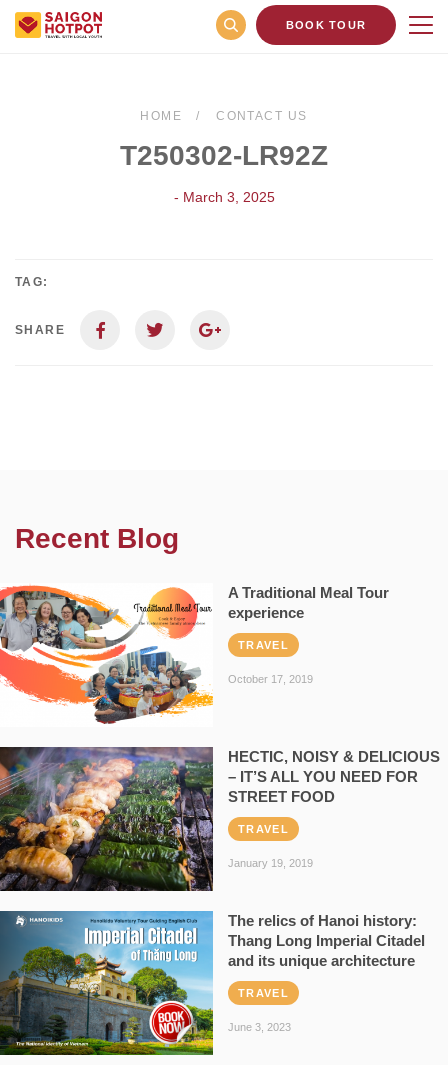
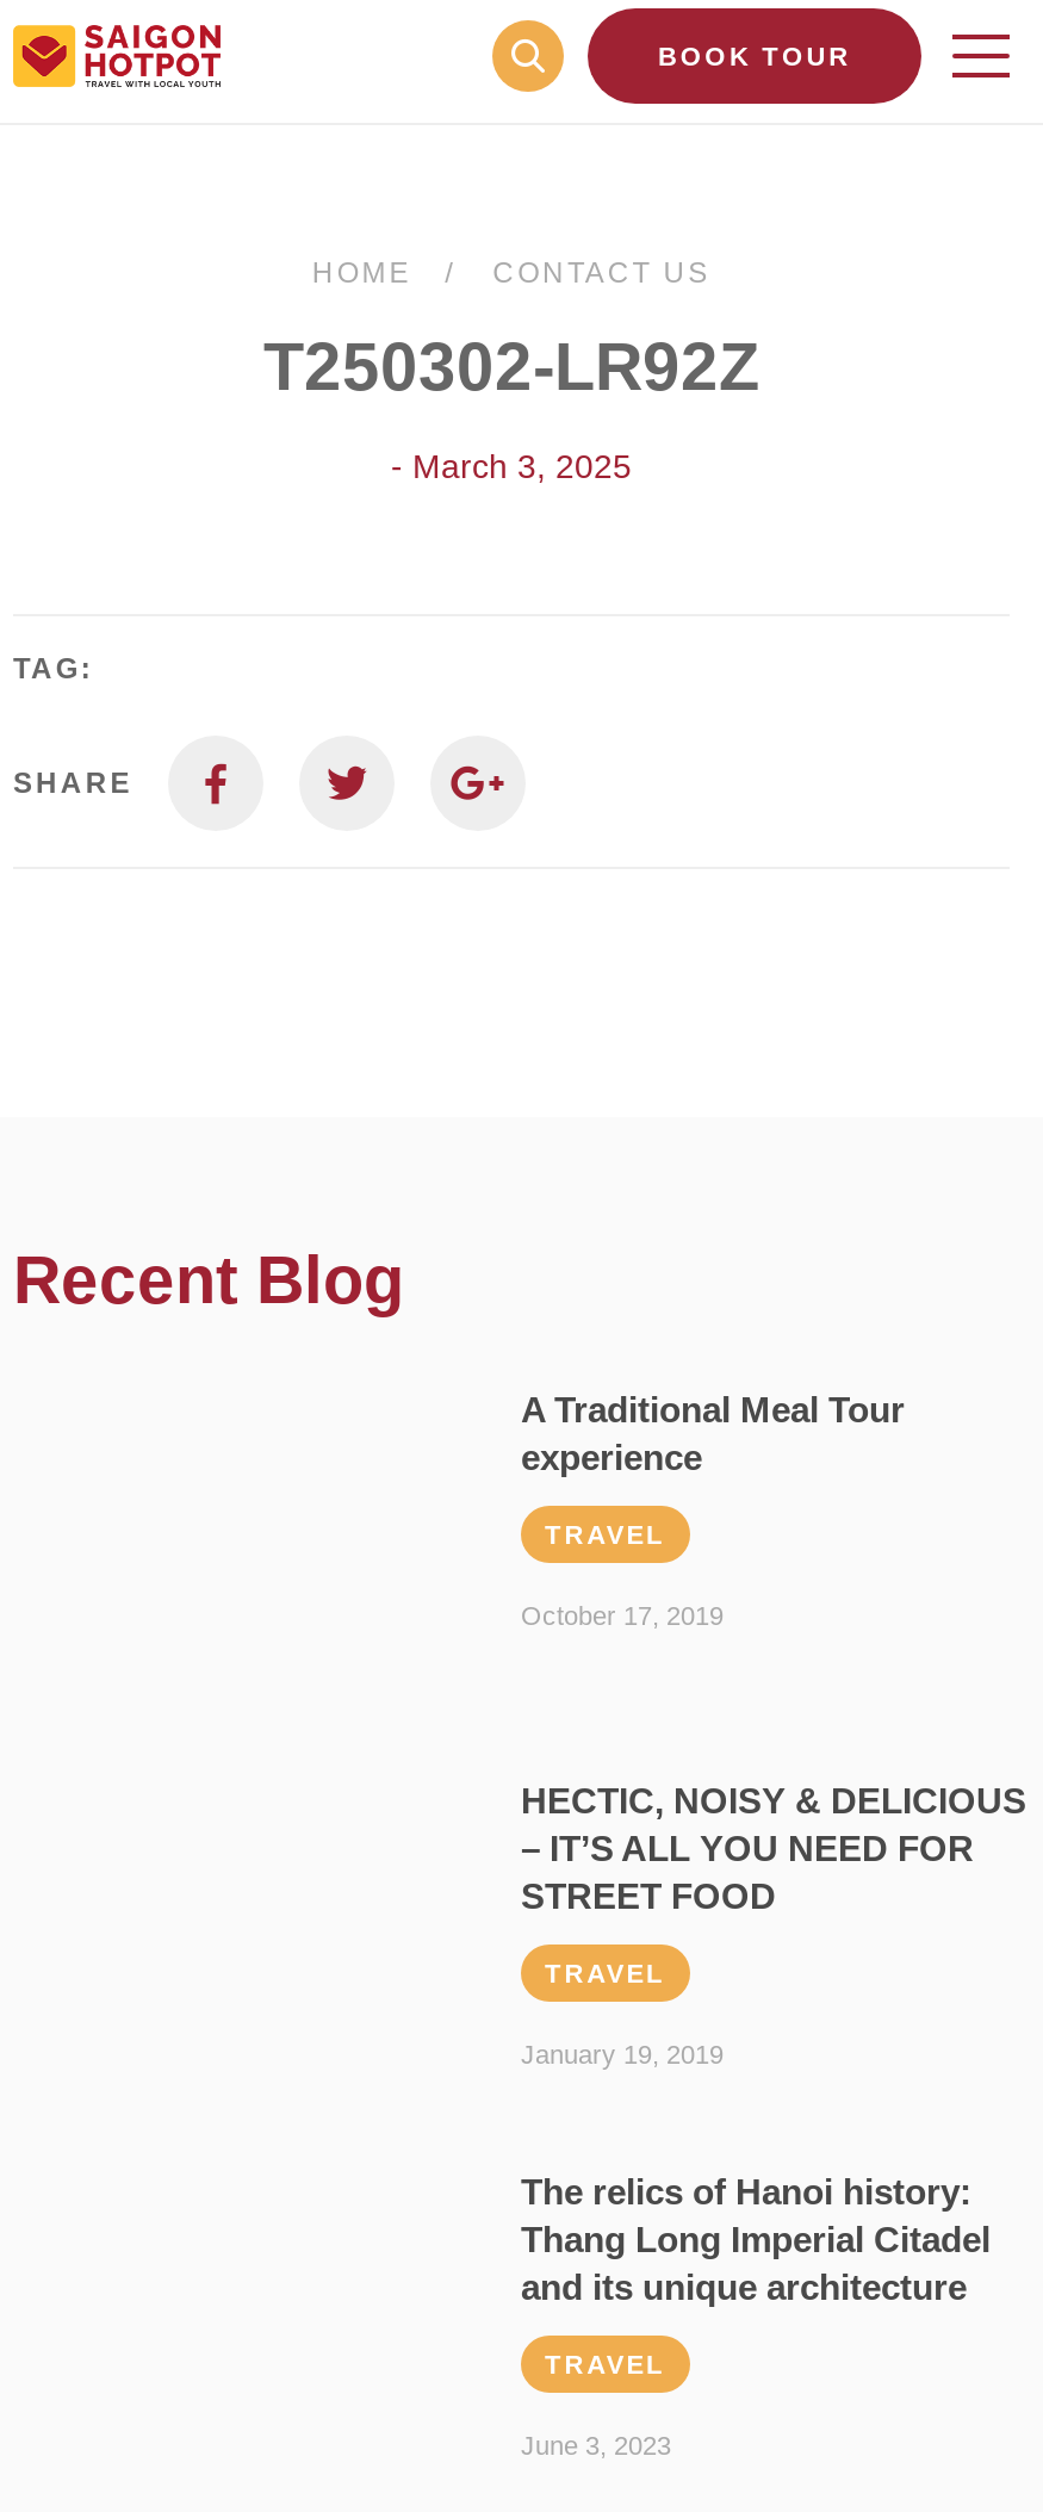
[3,584,214,725] [image] -> none
[3,746,214,892] [image] -> none
[3,910,214,1056] [image] -> none

